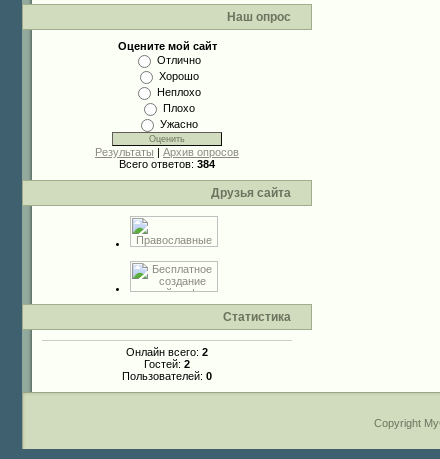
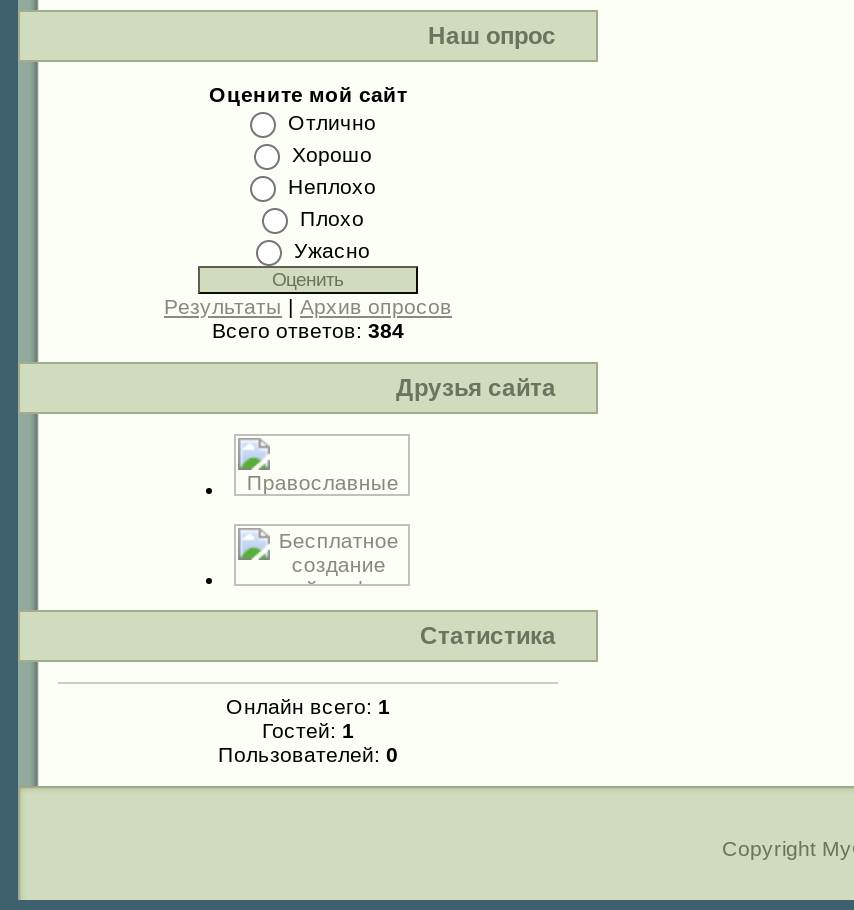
[126,346,208,358] Онлайн всего: 2 -> [226,695,390,719] Онлайн всего: 1
[144,358,190,370] Гостей: 2 -> [262,719,354,743] Гостей: 1

